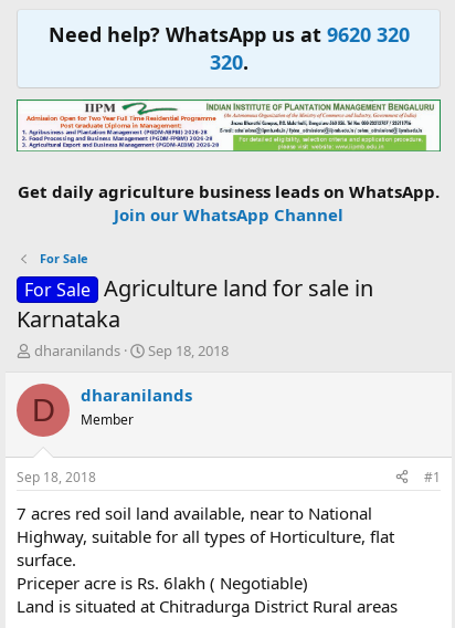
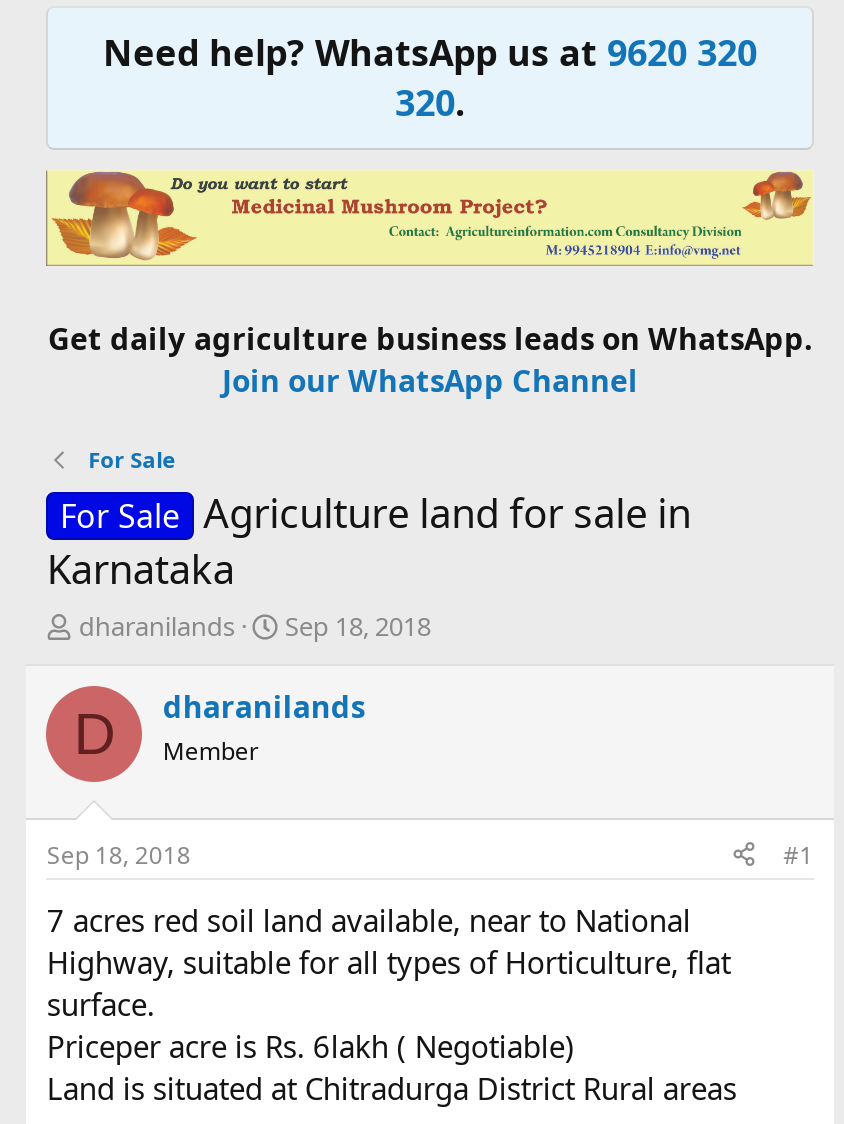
[15,98,442,153] [image] -> [46,170,814,266] [image]

